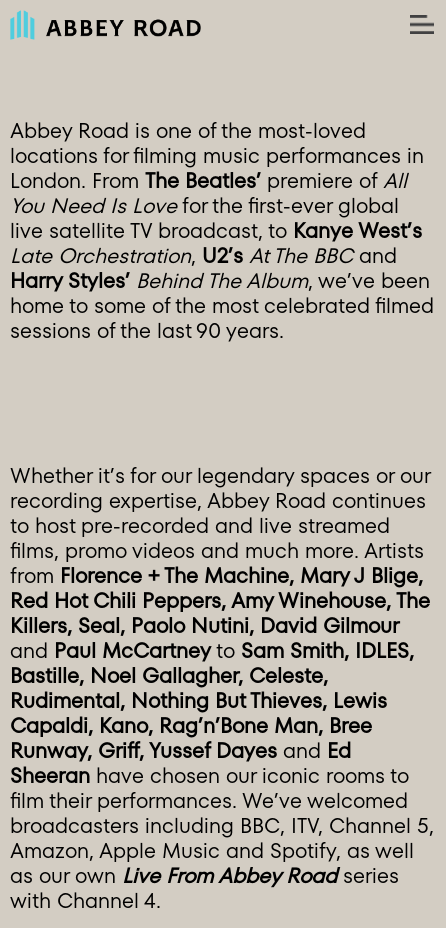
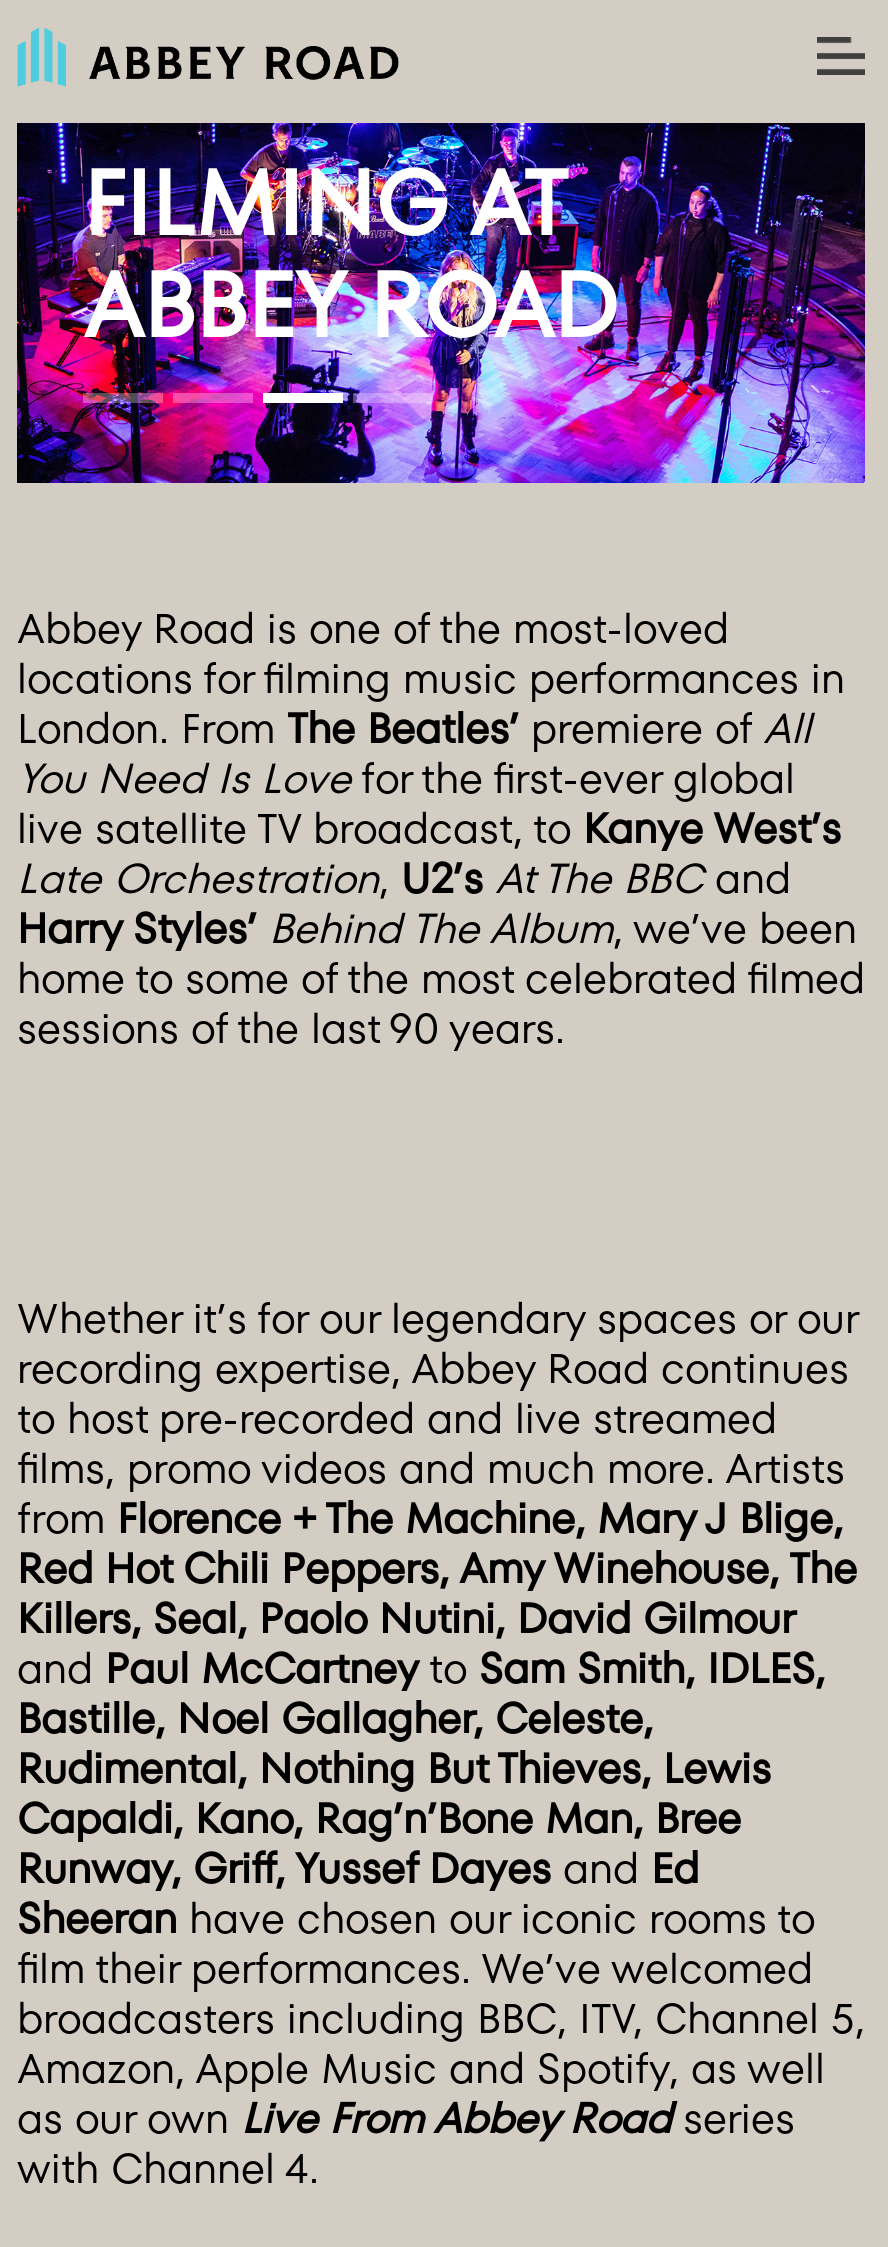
none -> [83,141,565,267] FILMING AT

